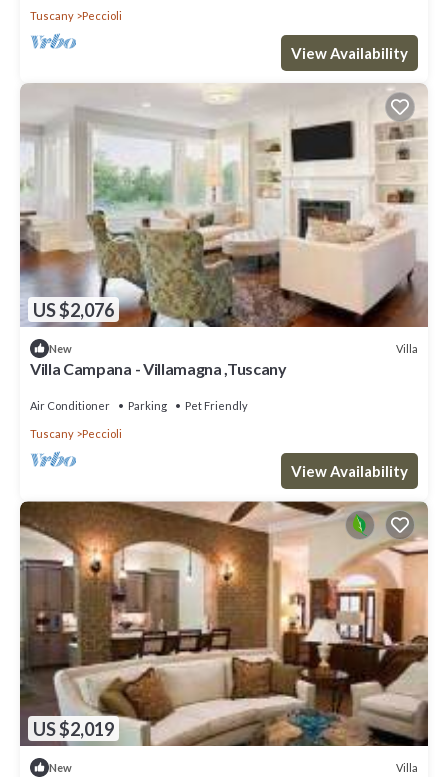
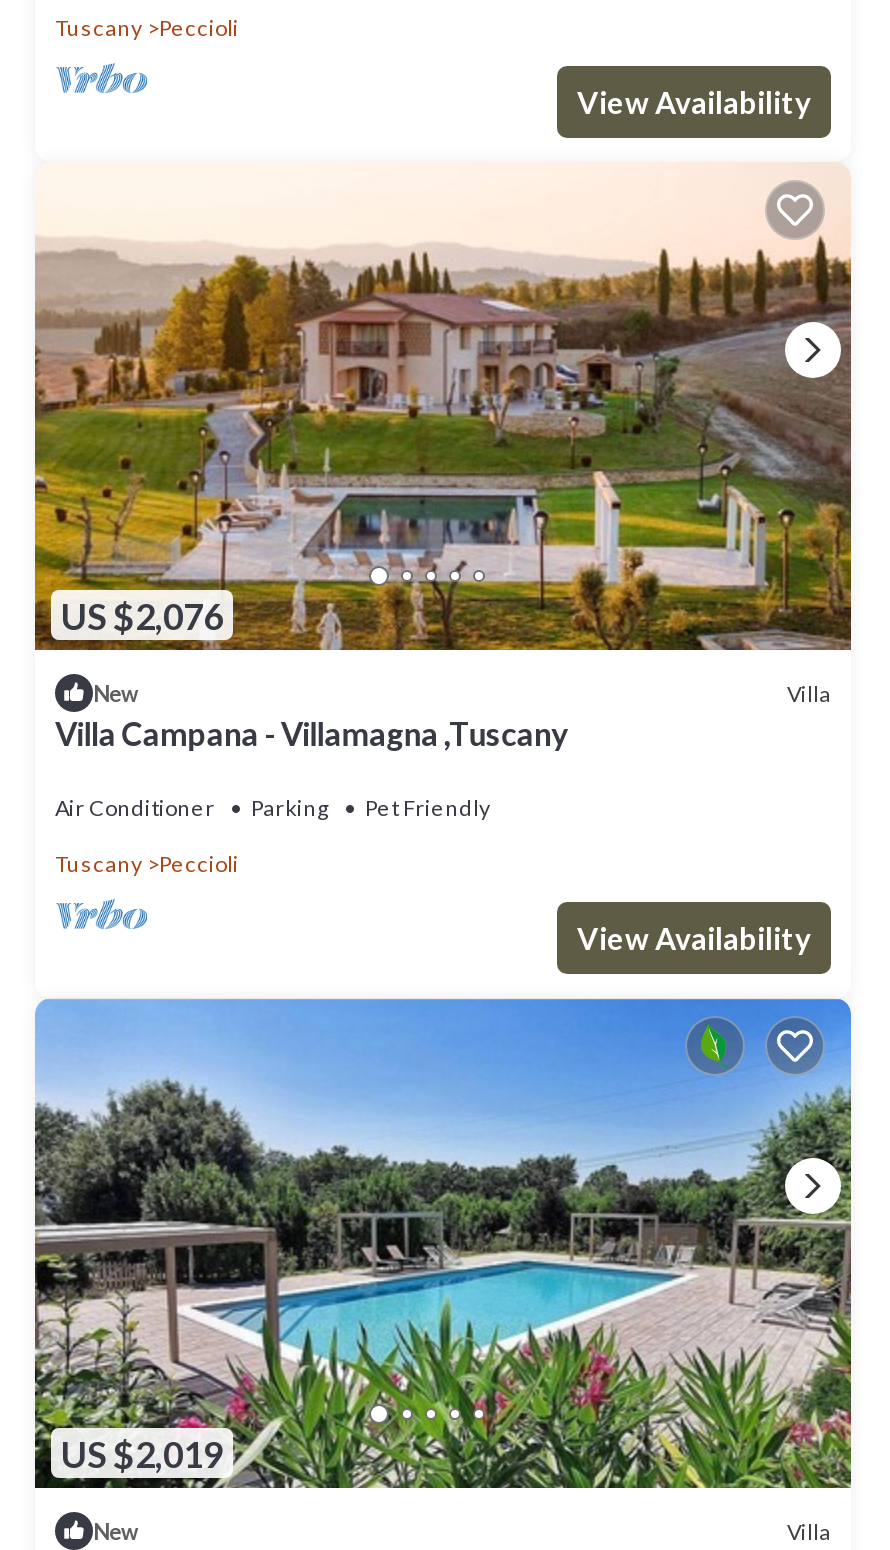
[19,83,428,328] [image] -> [33,164,853,652] [image]
[19,500,429,747] [image] -> [35,998,853,1490] [image]

